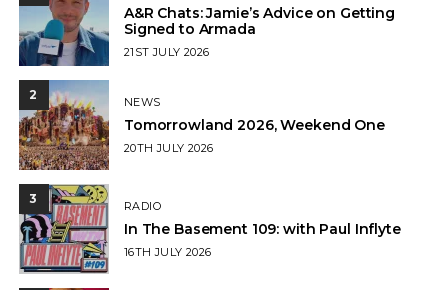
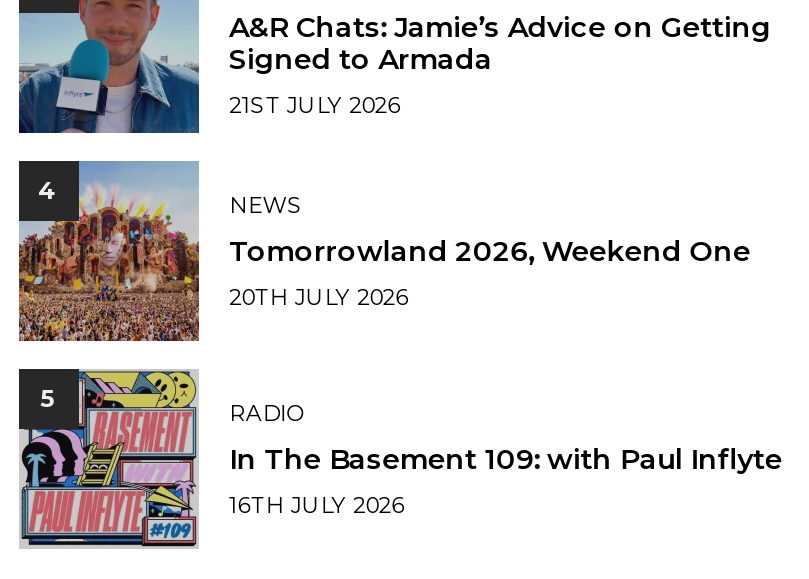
[29,87,39,102] 2 -> [38,174,60,204] 4
[29,191,39,206] 3 -> [40,382,58,412] 5

